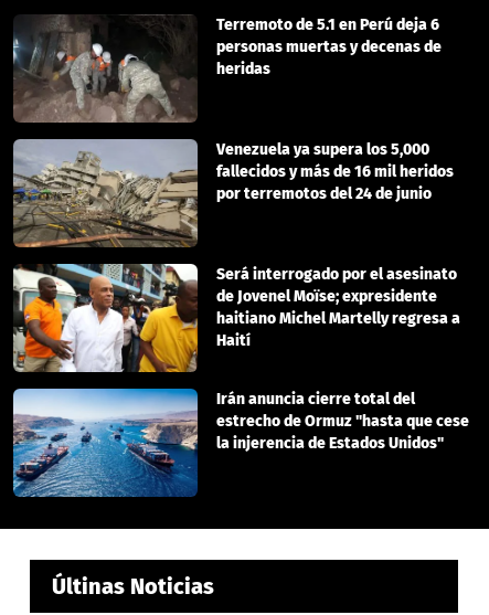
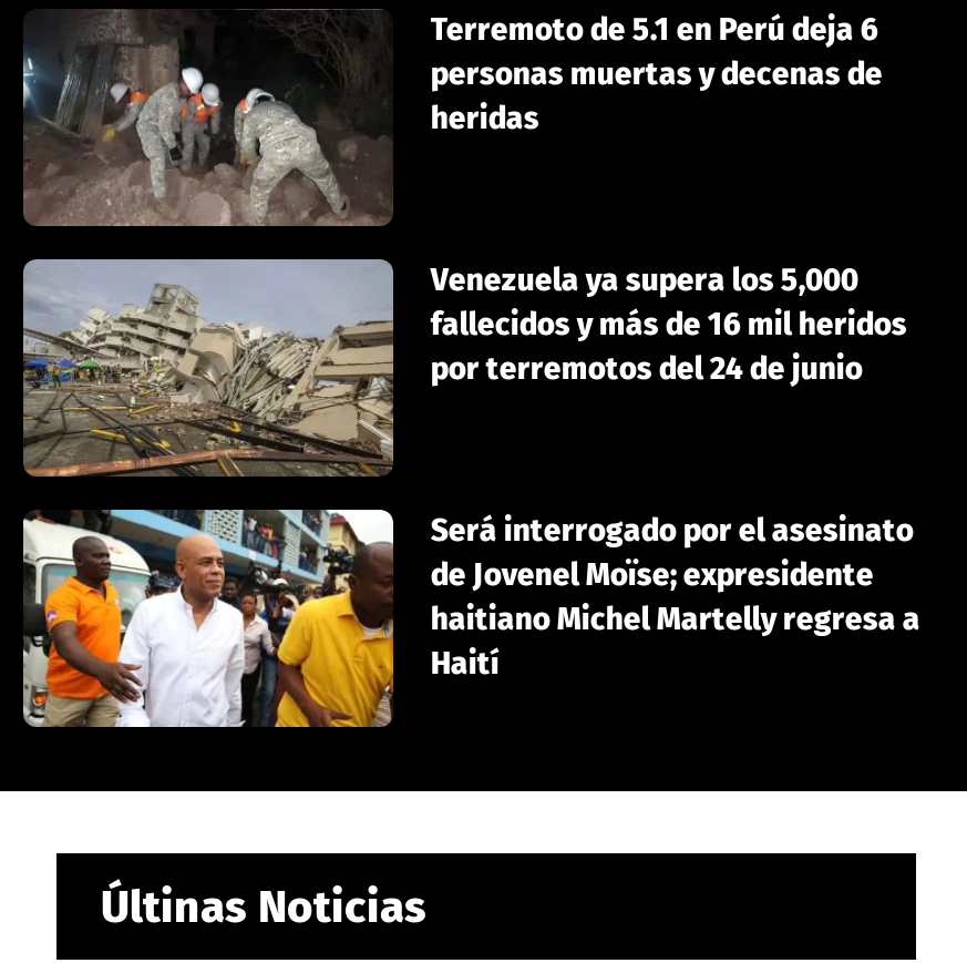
[12,388,469,498] [image] | Irán anuncia cierre total del | estrecho de Ormuz "hasta que cese | la injerencia de Estados Unidos" -> none

